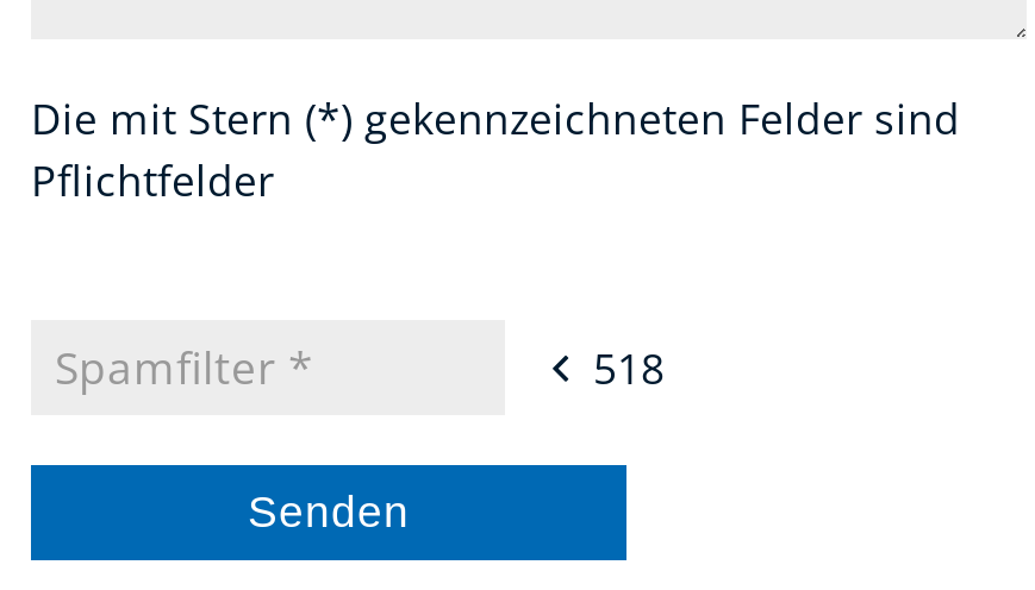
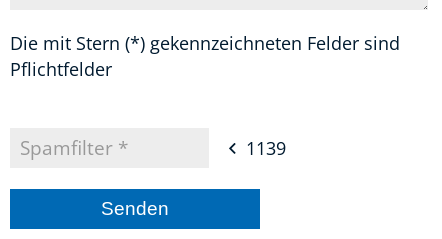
[593,339,665,396] 518 -> [246,136,286,160] 1139

